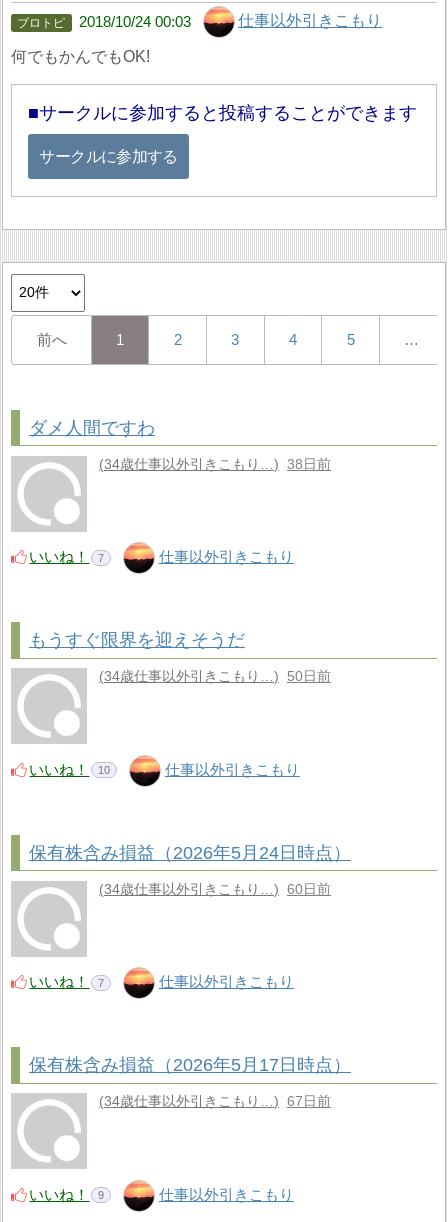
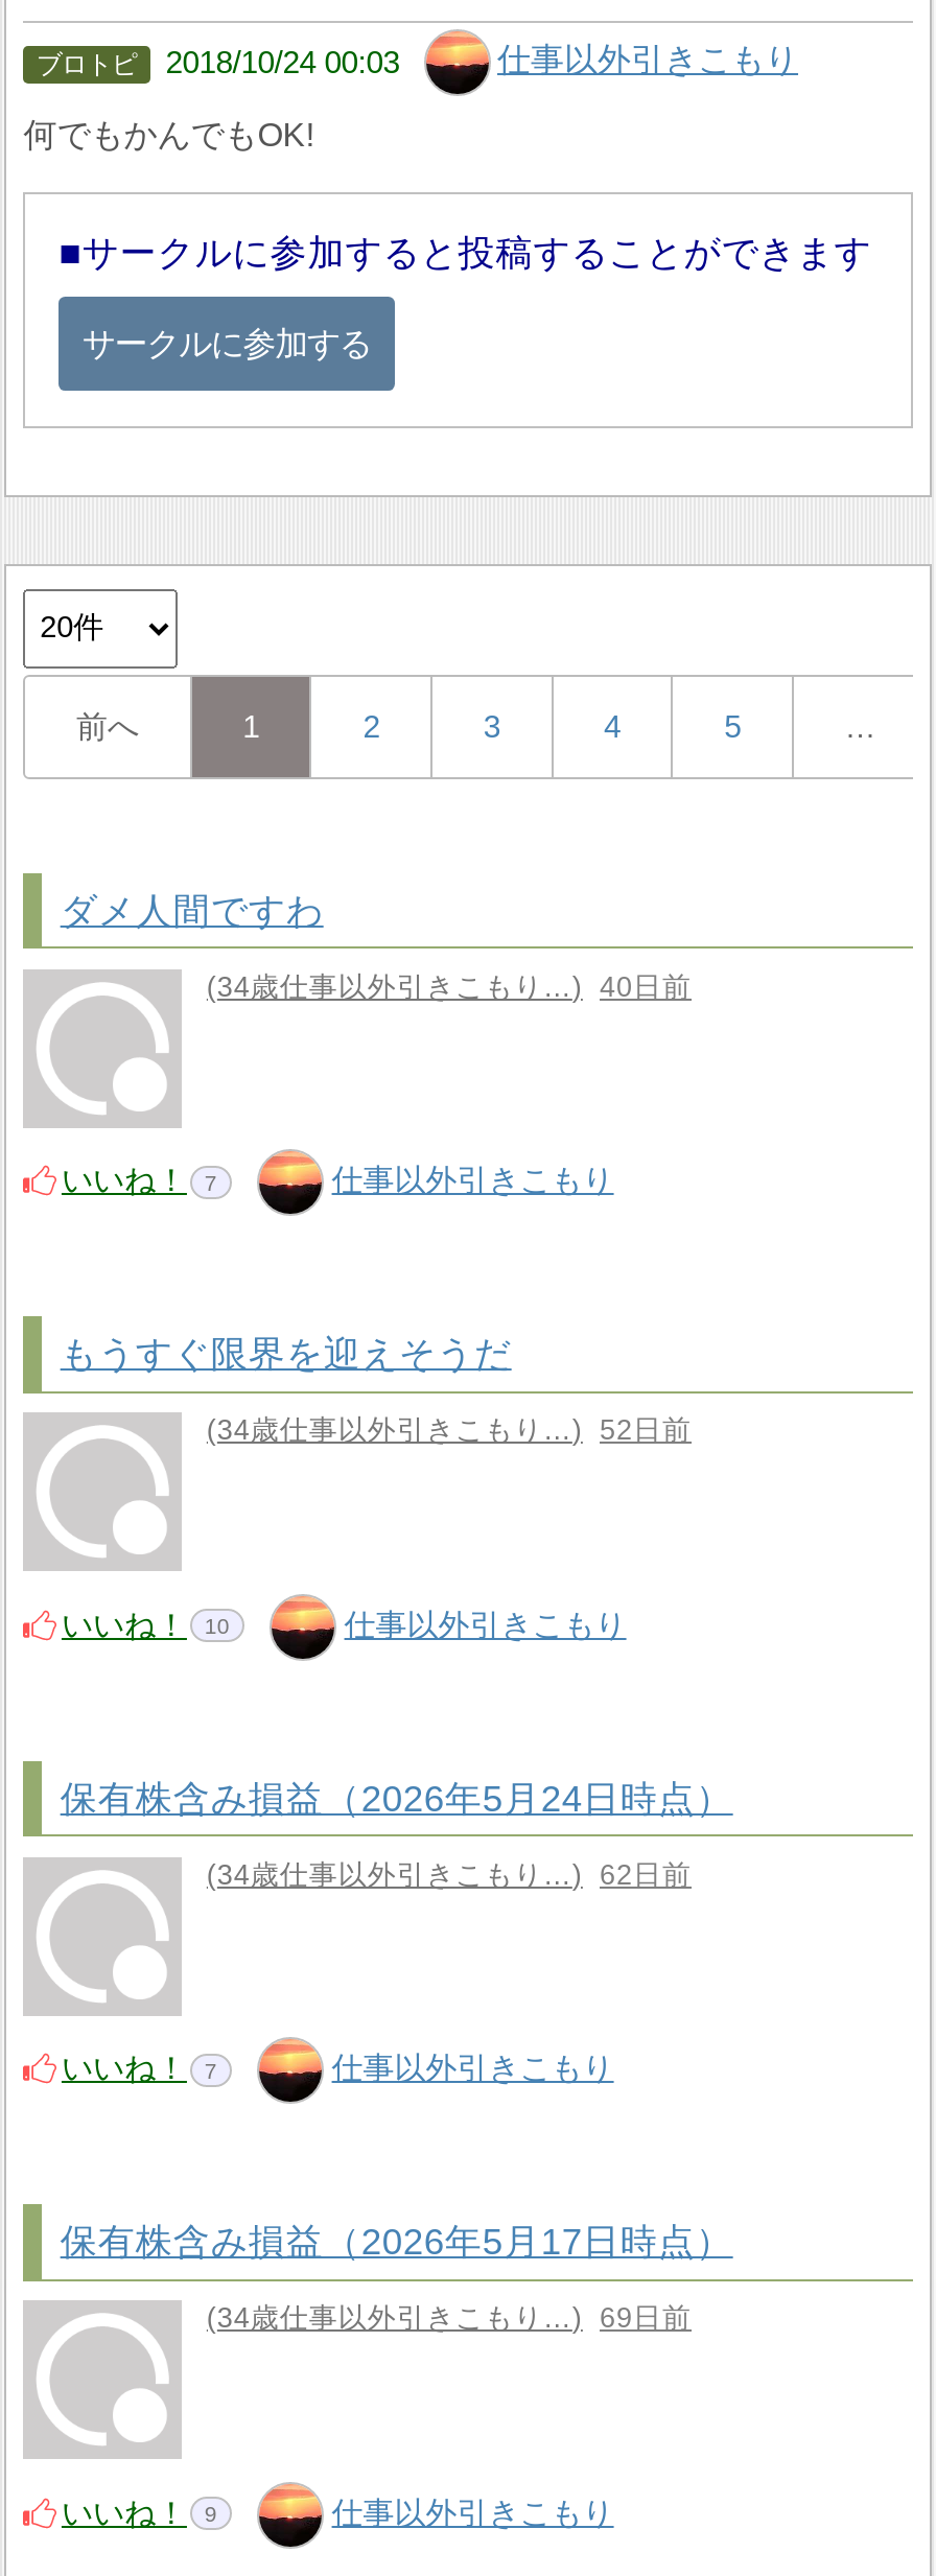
[104,456,331,471] 34歳仕事以外引きこもり… 38日前 -> [217,970,692,1002] 34歳仕事以外引きこもり… 40日前
[104,669,331,684] 34歳仕事以外引きこもり… 50日前 -> [217,1414,692,1446] 34歳仕事以外引きこもり… 52日前
[104,882,331,897] 34歳仕事以外引きこもり… 60日前 -> [217,1859,692,1890] 34歳仕事以外引きこもり… 62日前
[104,1094,331,1109] 34歳仕事以外引きこもり… 67日前 -> [217,2303,692,2334] 34歳仕事以外引きこもり… 69日前

